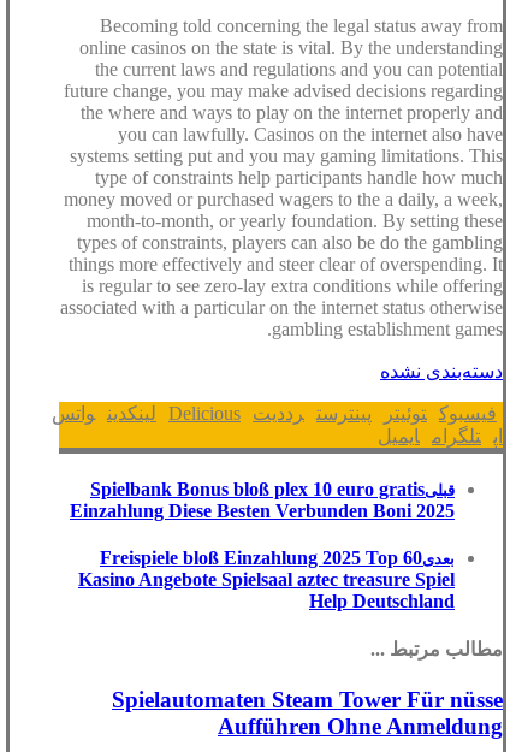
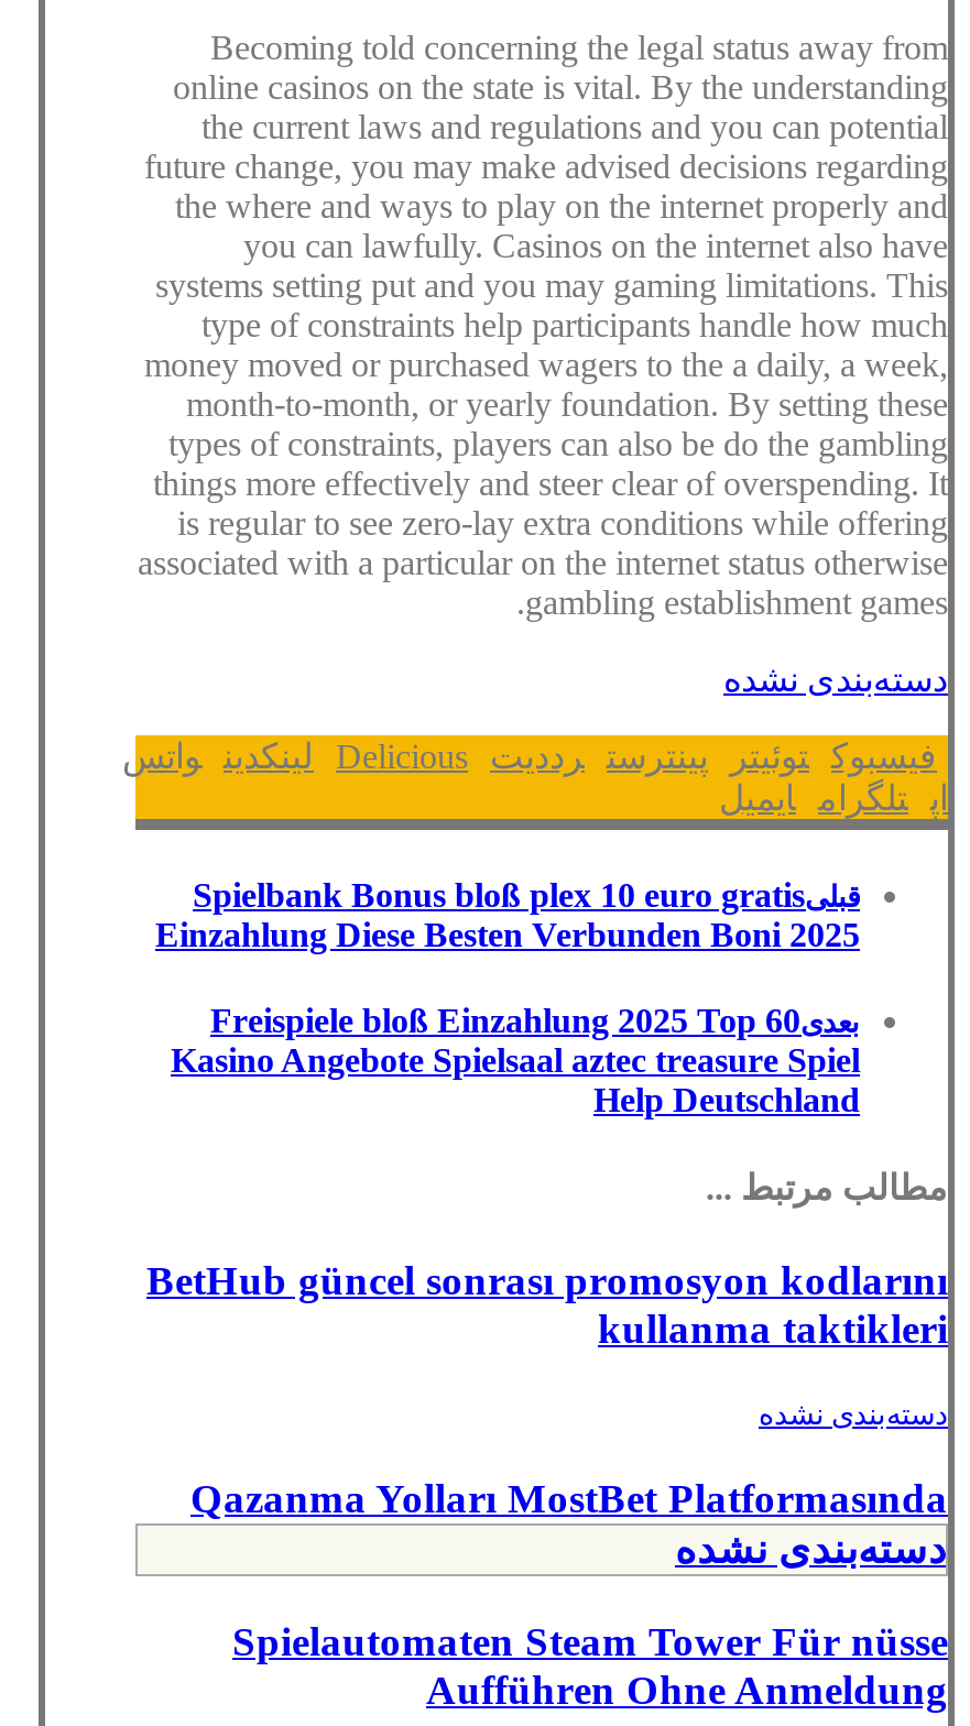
none -> [146,1256,948,1572] BetHub güncel sonrası promosyon kodlarını | kullanma taktikleri | دسته‌بندی نشده | Qazanma Yolları MostBet Platformasında | دسته‌بندی نشده

